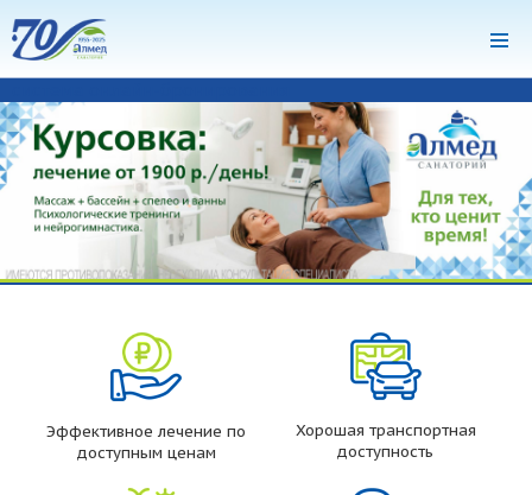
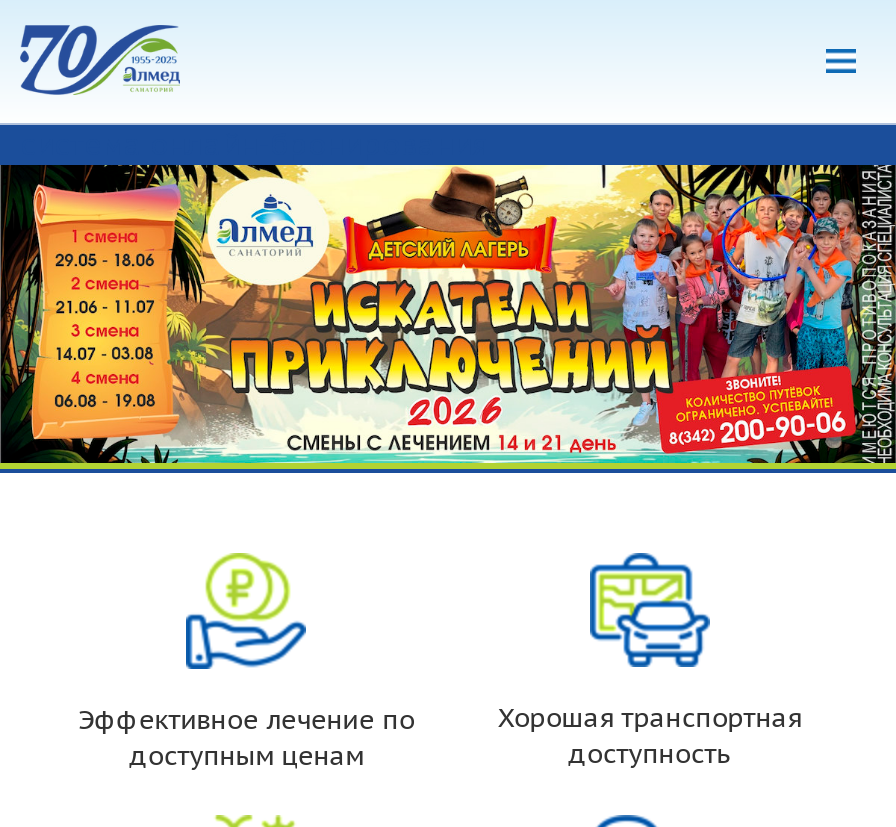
[4,101,528,280] [image] -> [6,163,890,465] [image]

